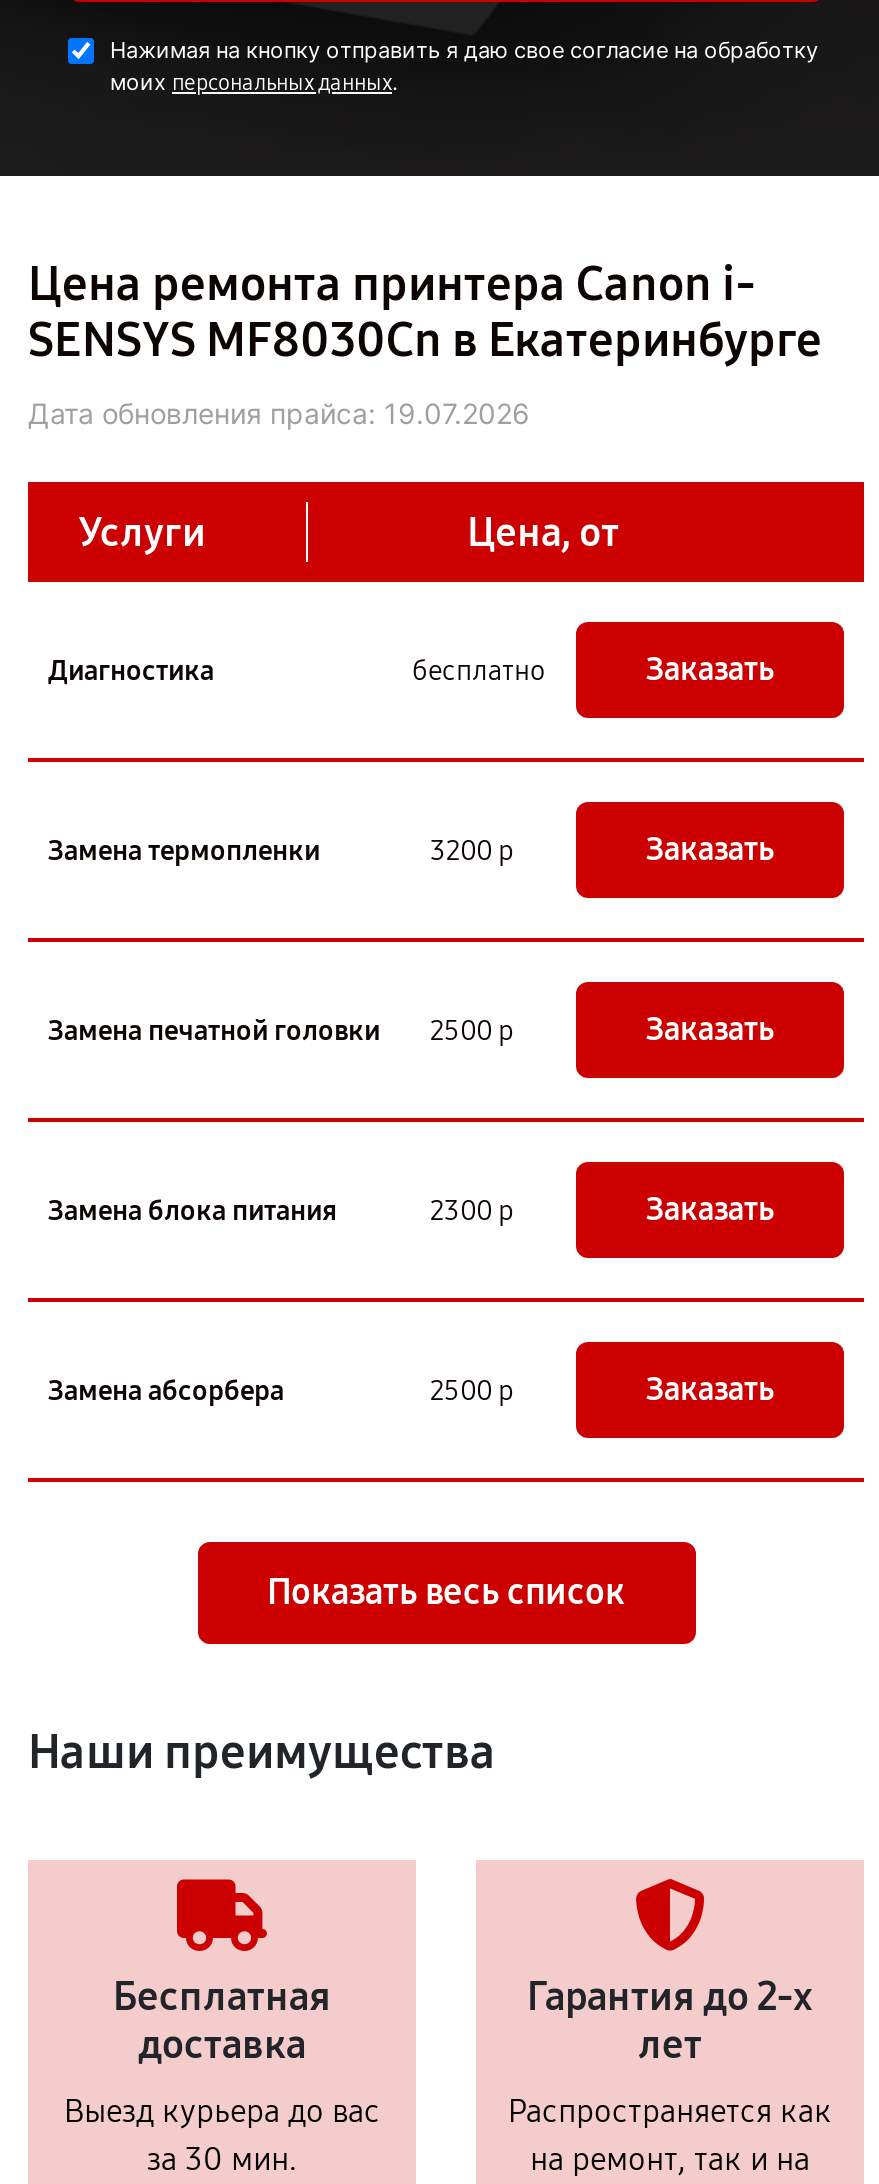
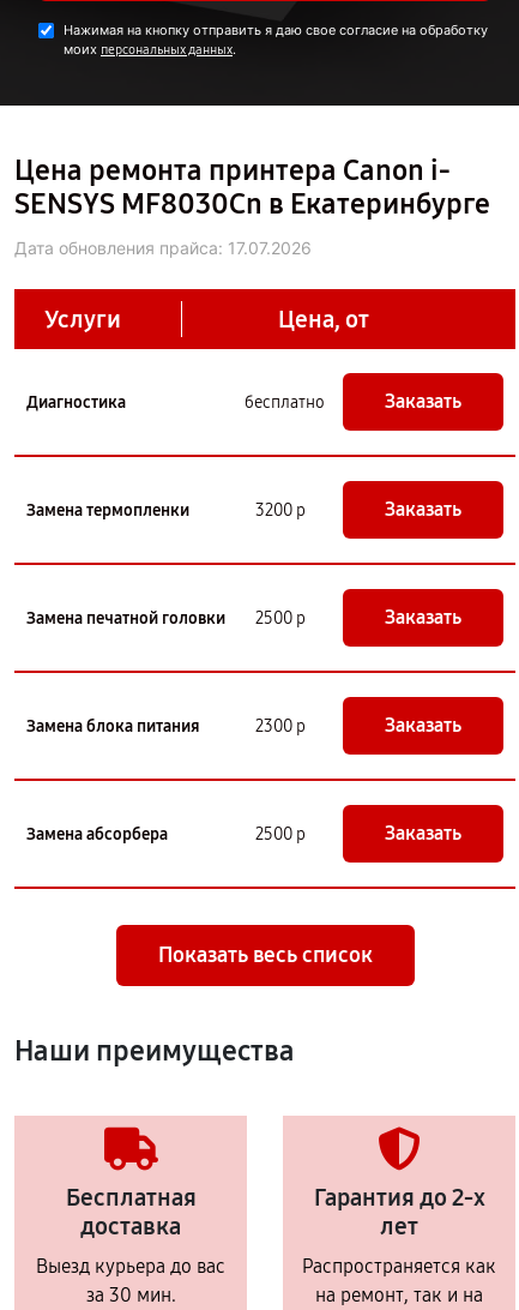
[28,396,530,430] Дата обновления прайса: 19.07.2026 -> [14,238,312,258] Дата обновления прайса: 17.07.2026

